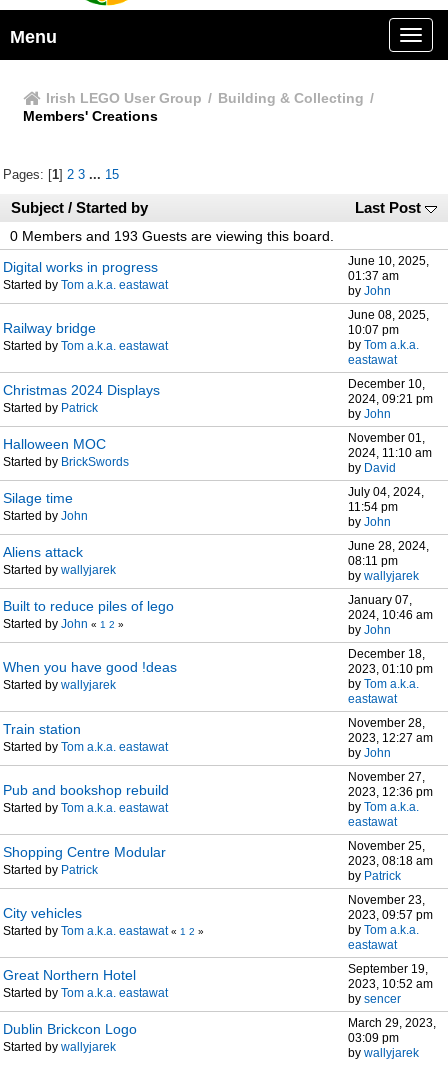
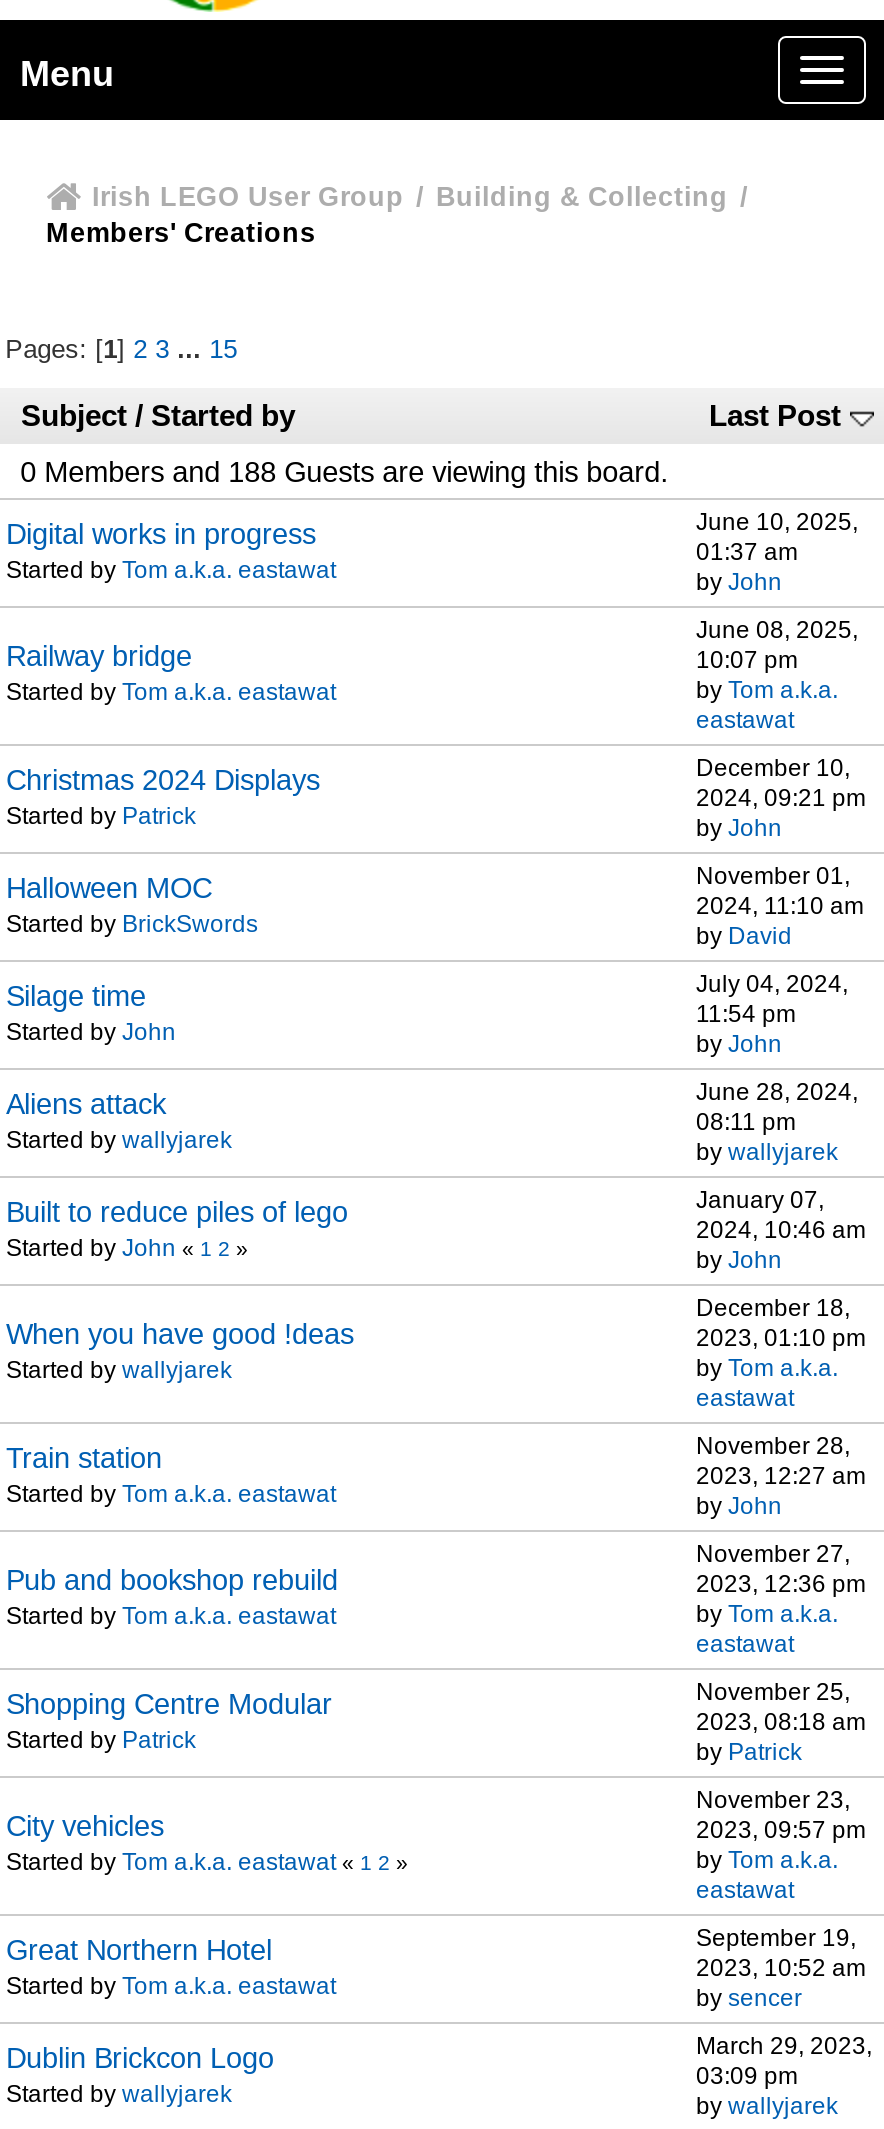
[10,227,334,243] 0 Members and 193 Guests are viewing this board. -> [20,455,668,487] 0 Members and 188 Guests are viewing this board.

